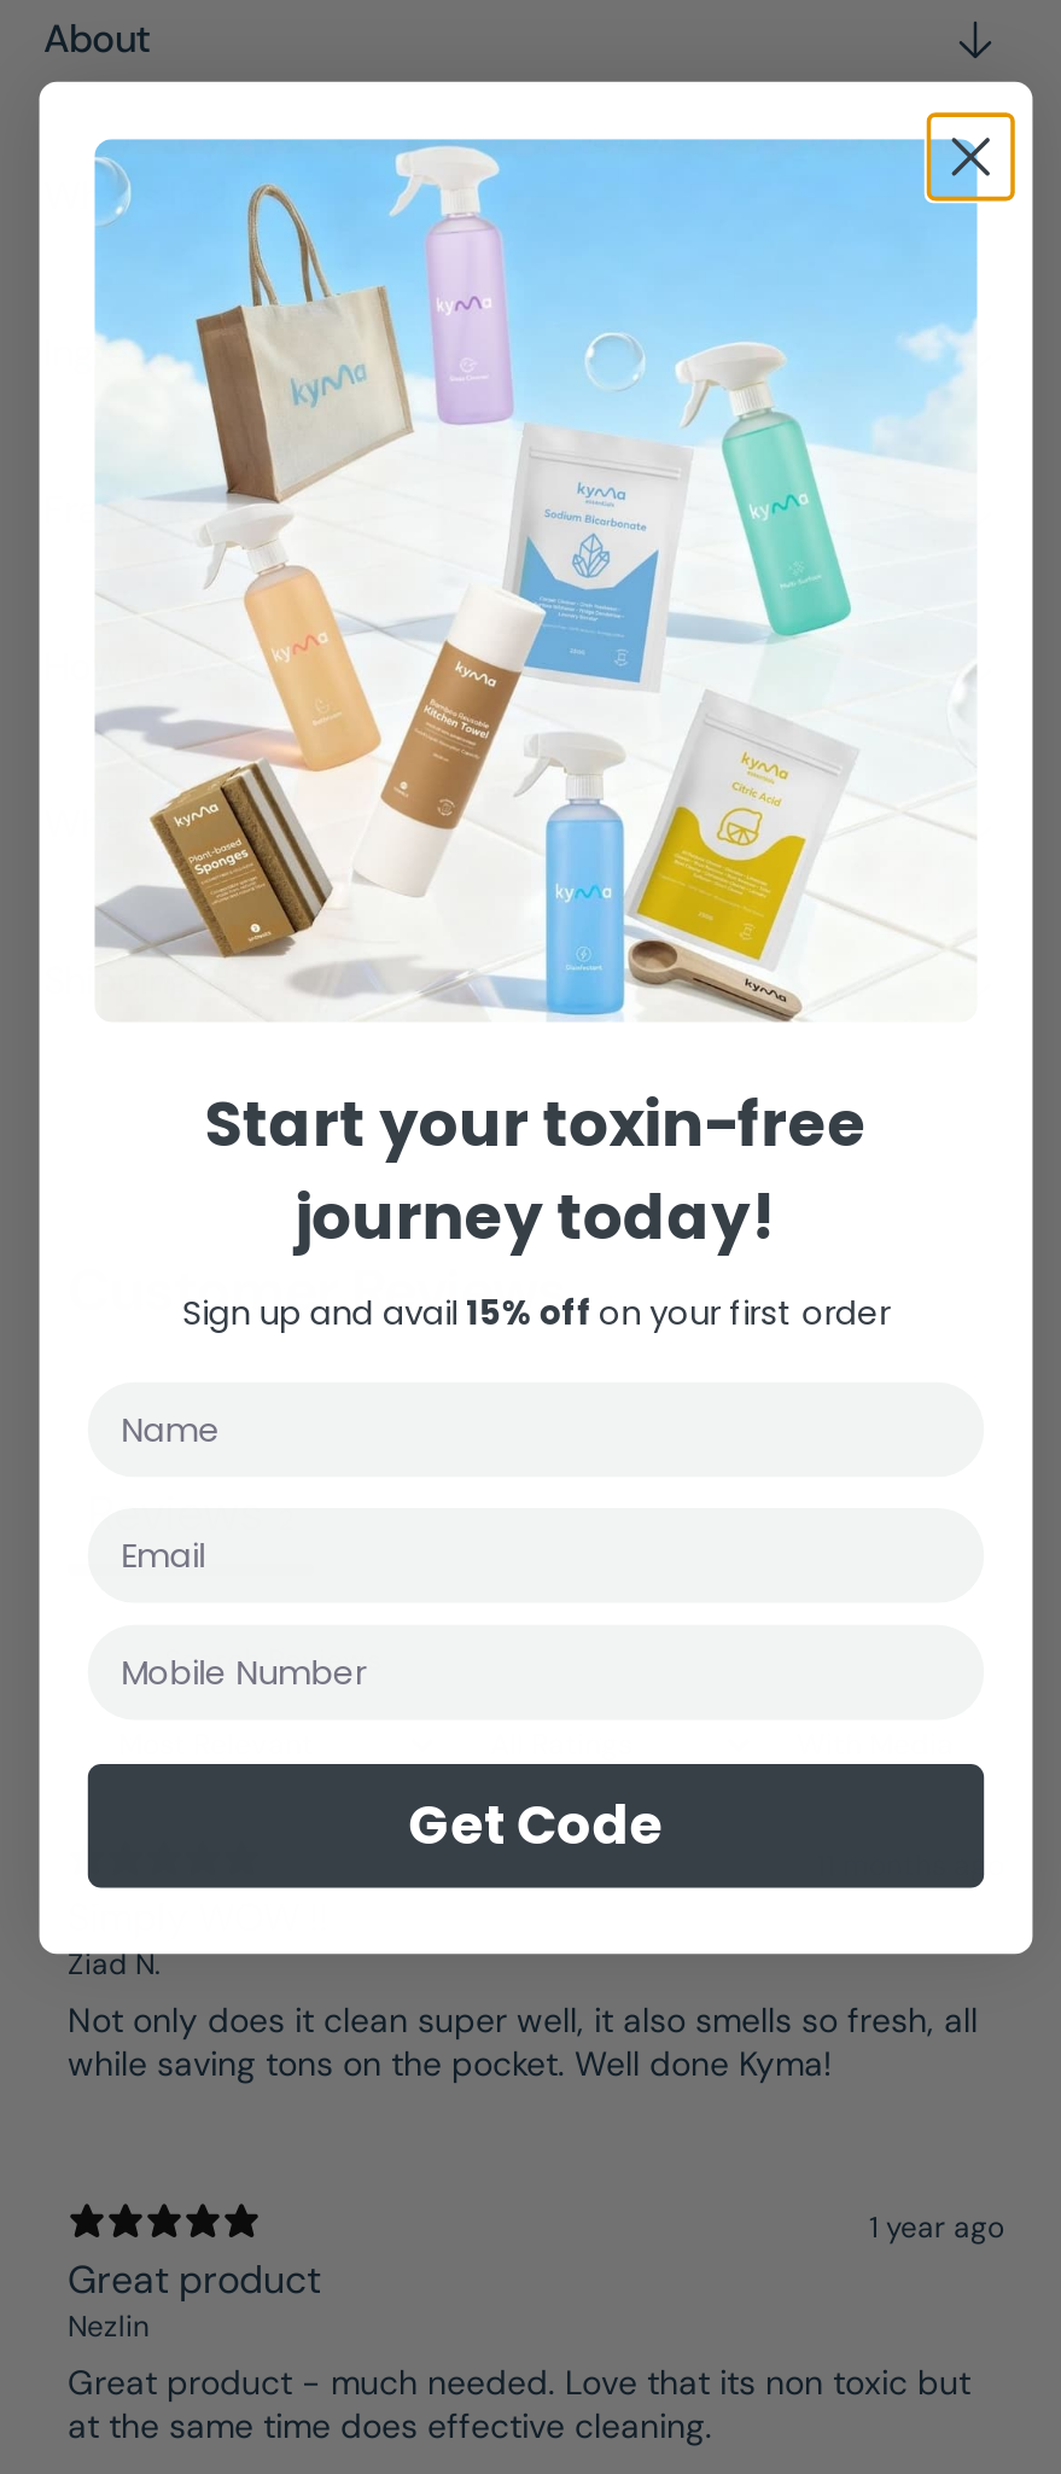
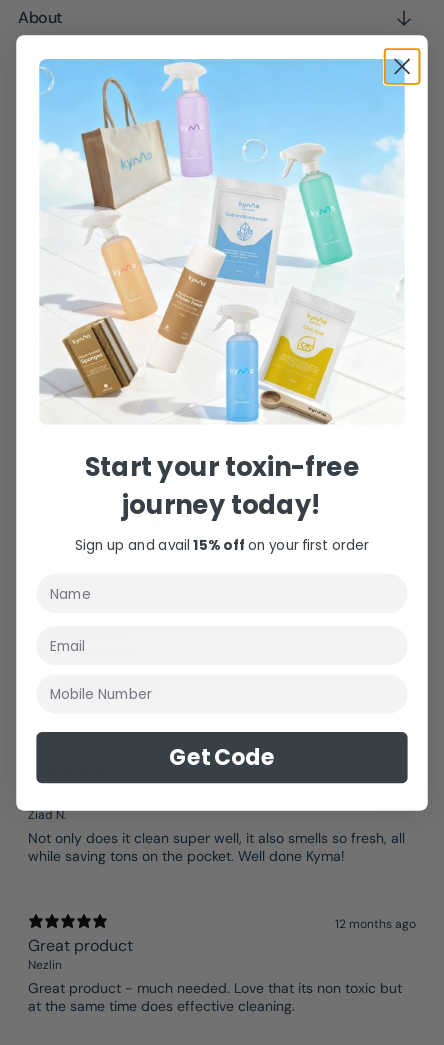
[869,2207,1004,2246] 1 year ago -> [335,916,416,932] 12 months ago

